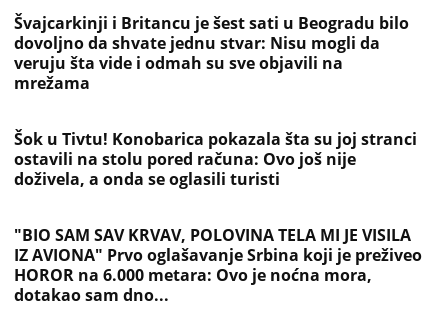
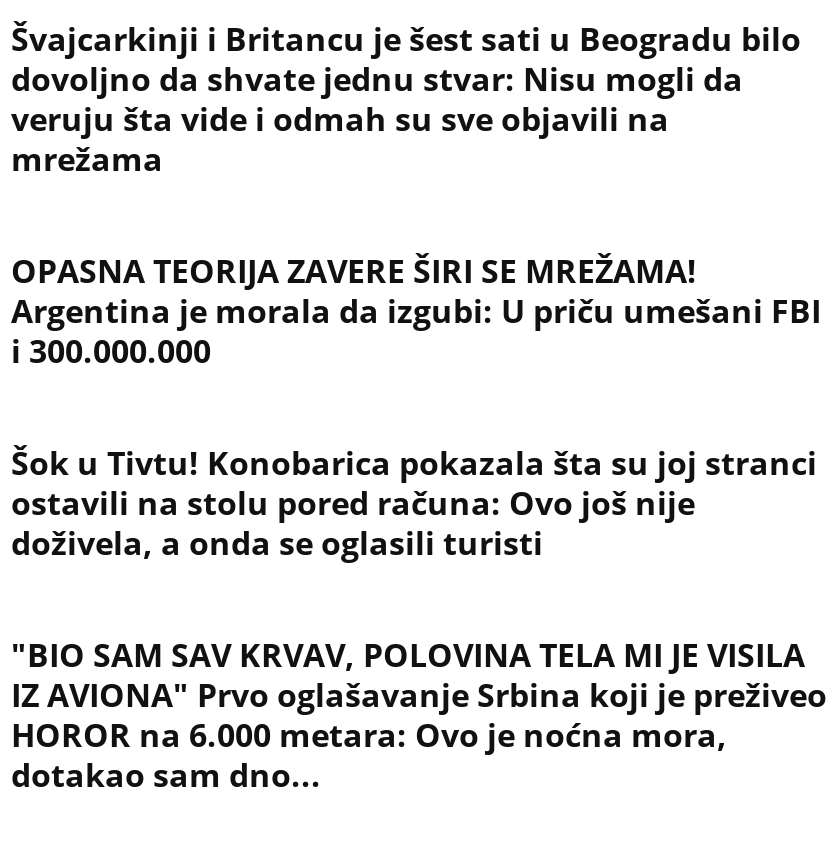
none -> [11,248,821,372] OPASNA TEORIJA ZAVERE ŠIRI SE MREŽAMA! | Argentina je morala da izgubi: U priču umešani FBI | i 300.000.000

